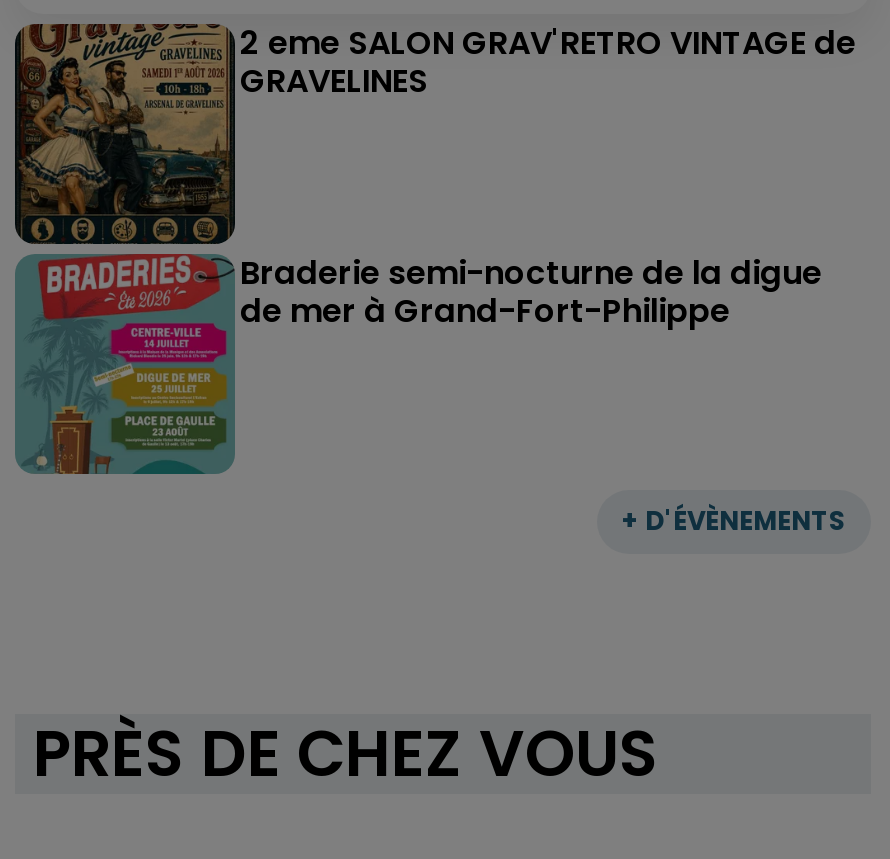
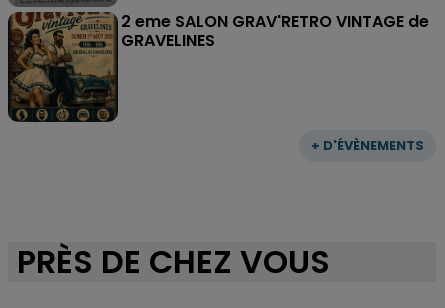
[17,250,822,476] [image] | Braderie semi-nocturne de la digue | de mer à Grand-Fort-Philippe -> none

